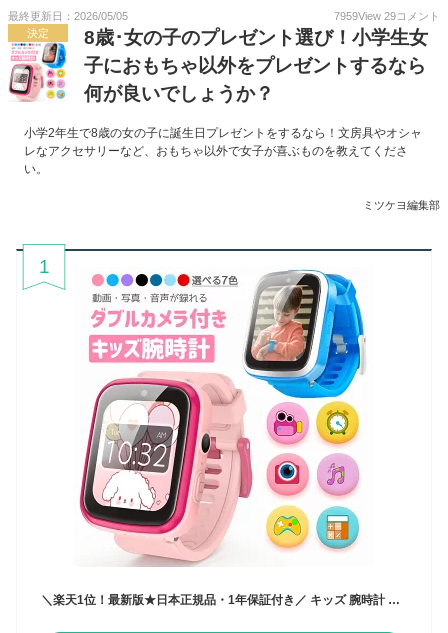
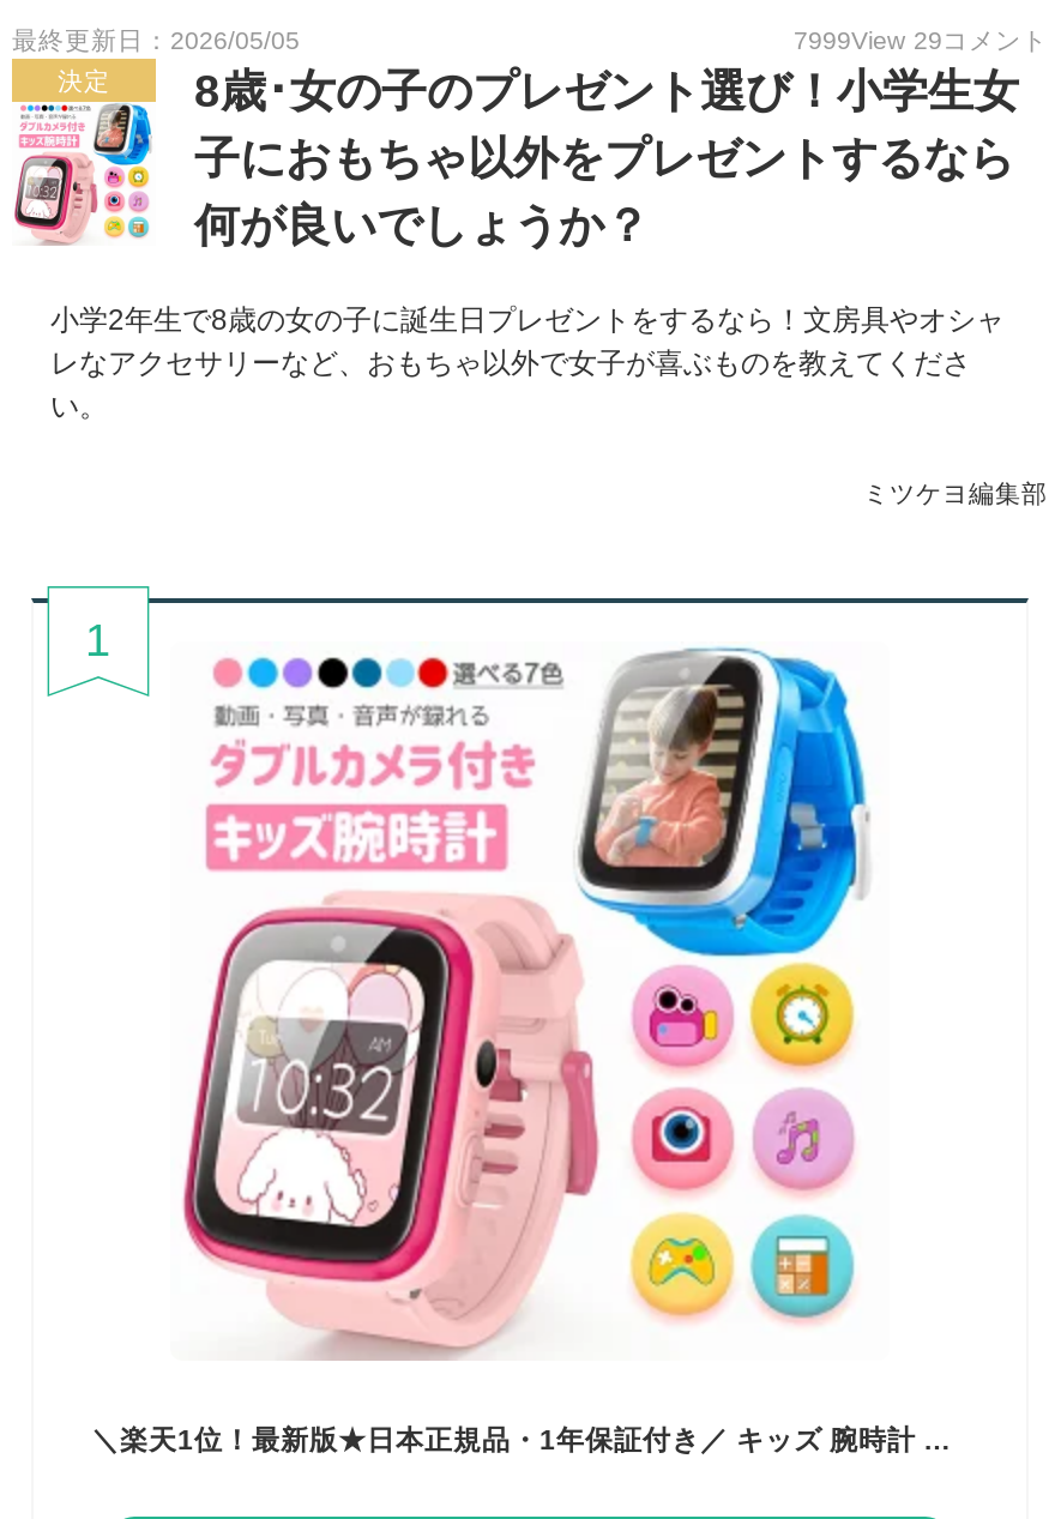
[334,9,440,21] 7959View 29コメント -> [794,24,1048,53] 7999View 29コメント

